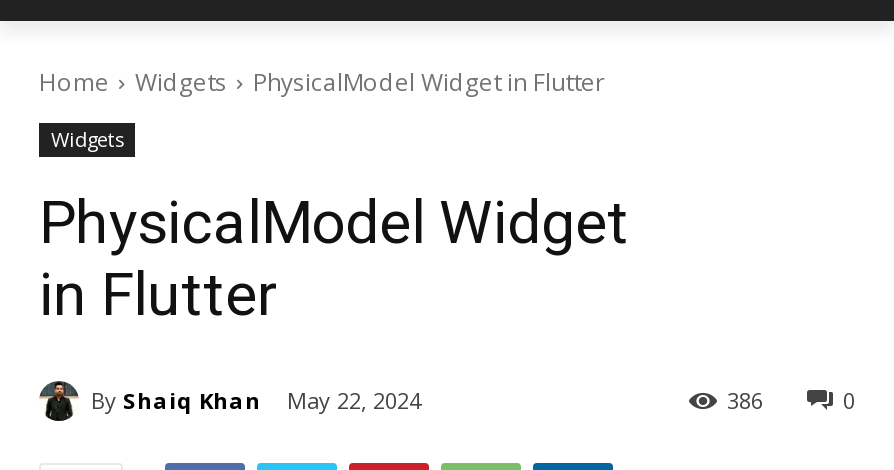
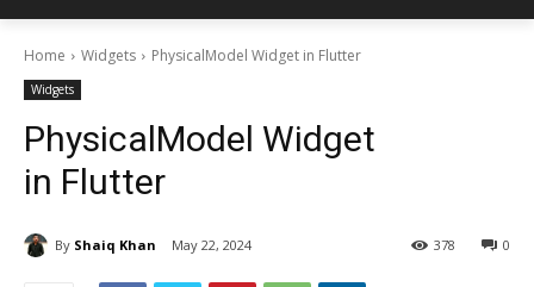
[727,385,763,415] 386 -> [434,236,455,254] 378

